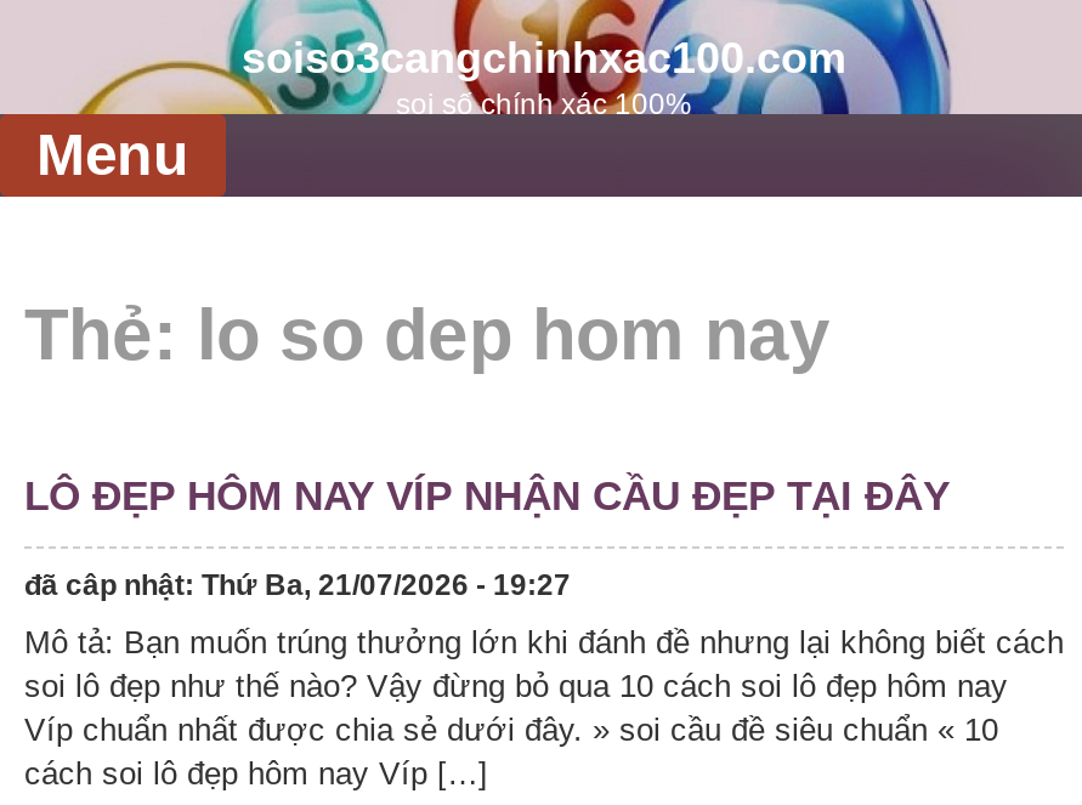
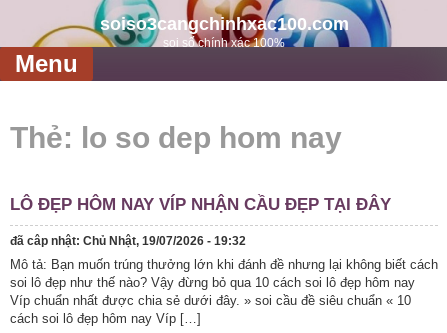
[24,569,571,603] đã câp nhật: Thứ Ba, 21/07/2026 - 19:27 -> [10,234,246,248] đã câp nhật: Chủ Nhật, 19/07/2026 - 19:32

